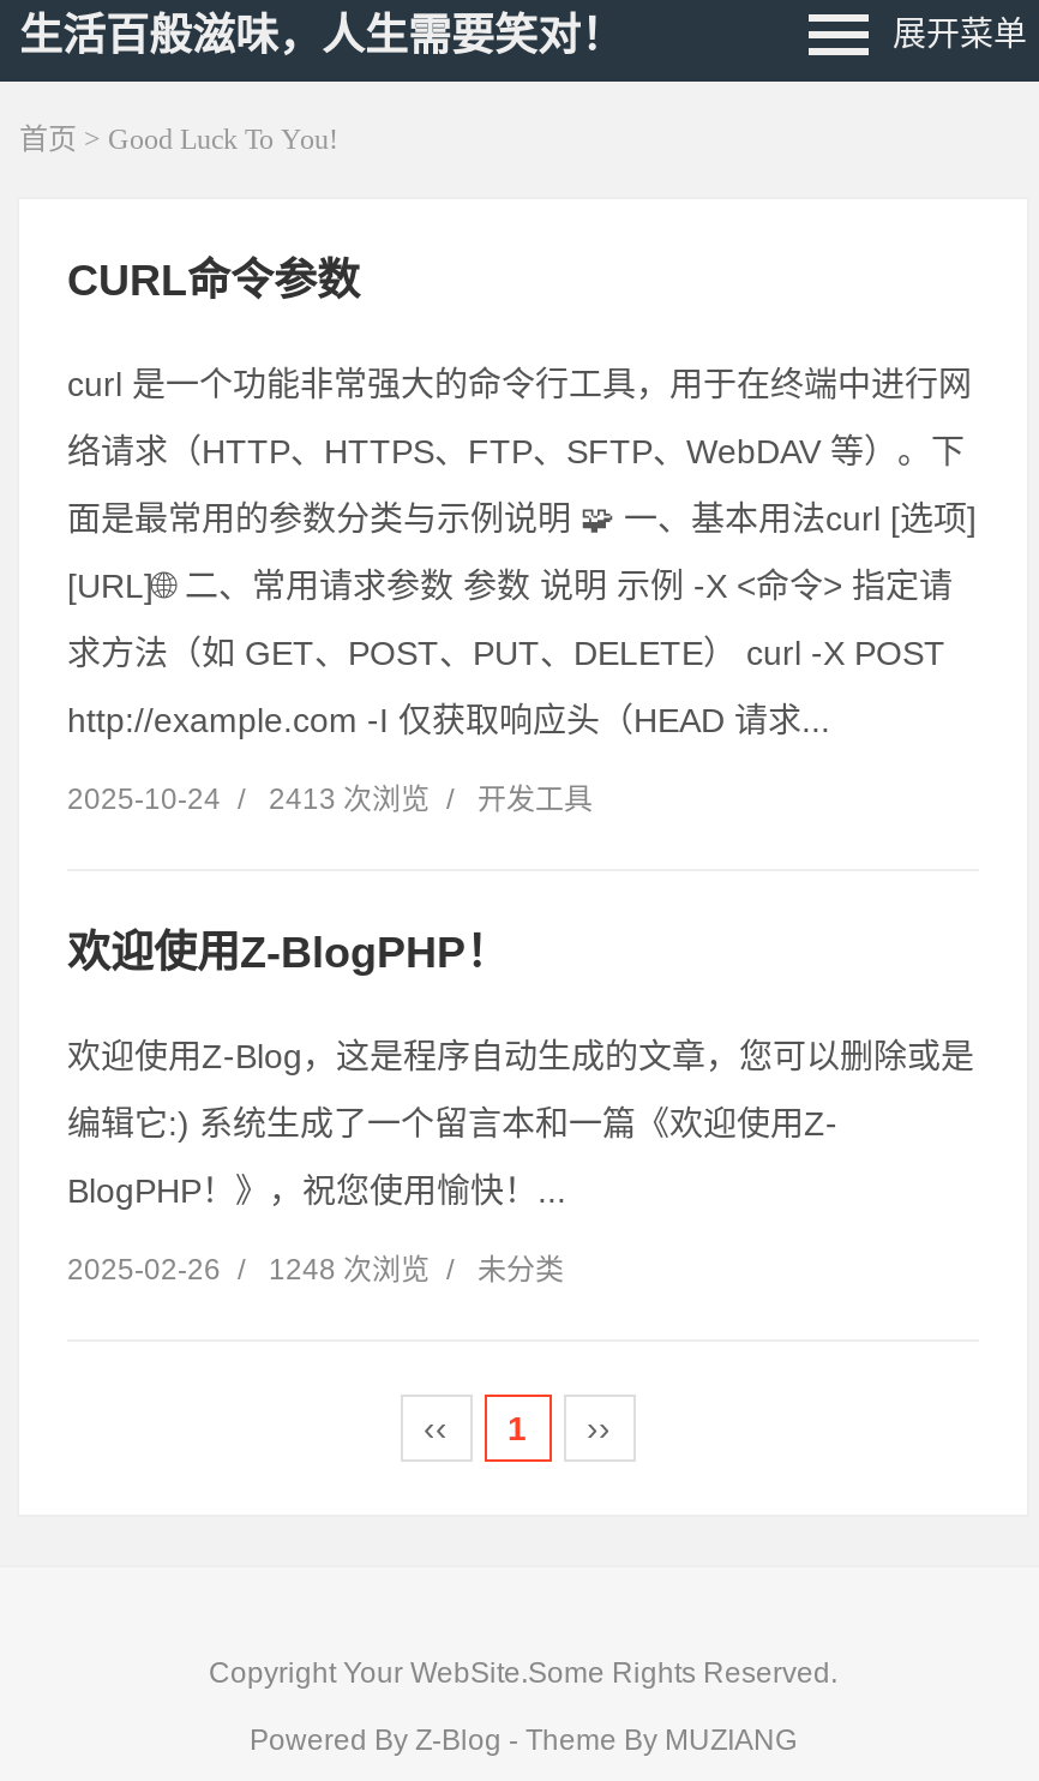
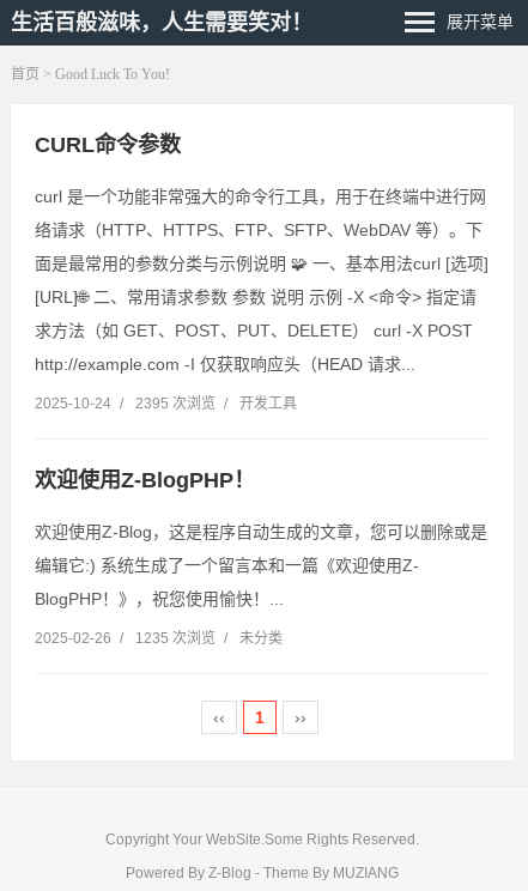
[67,782,593,816] 2025-10-24 / 2413 次浏览 / 开发工具 -> [35,395,297,412] 2025-10-24 / 2395 次浏览 / 开发工具
[67,1252,564,1285] 2025-02-26 / 1248 次浏览 / 未分类 -> [35,629,283,646] 2025-02-26 / 1235 次浏览 / 未分类

